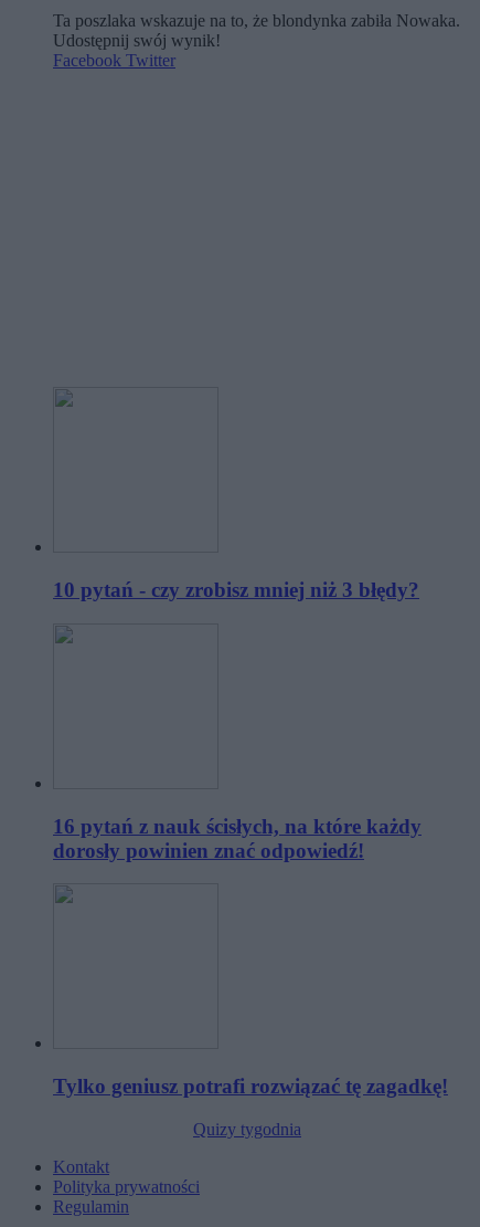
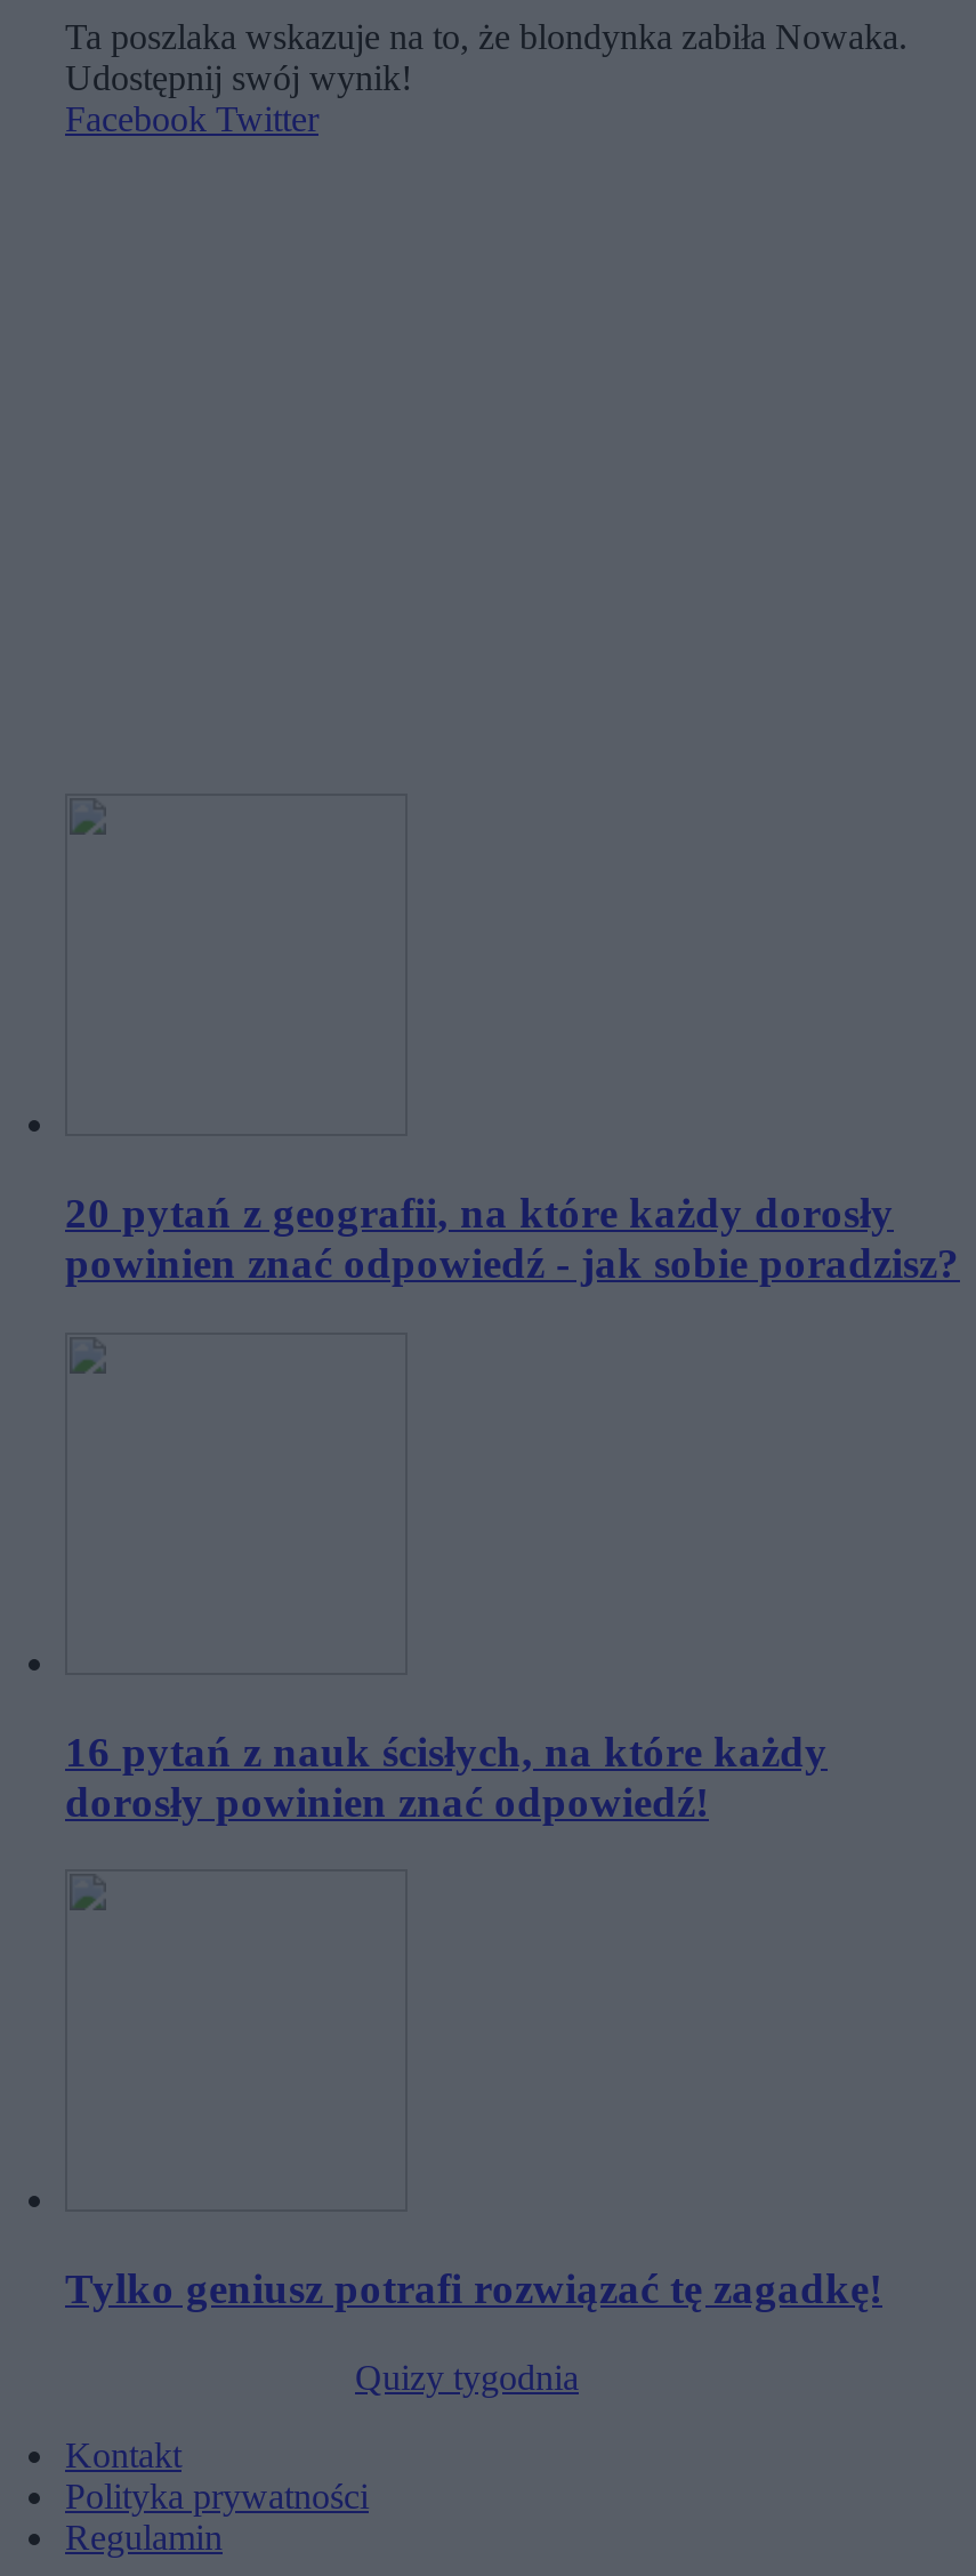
[53,578,419,602] 10 pytań - czy zrobisz mniej niż 3 błędy? -> [65,1189,960,1287] 20 pytań z geografii, na które każdy dorosły | powinien znać odpowiedź - jak sobie poradzisz?

